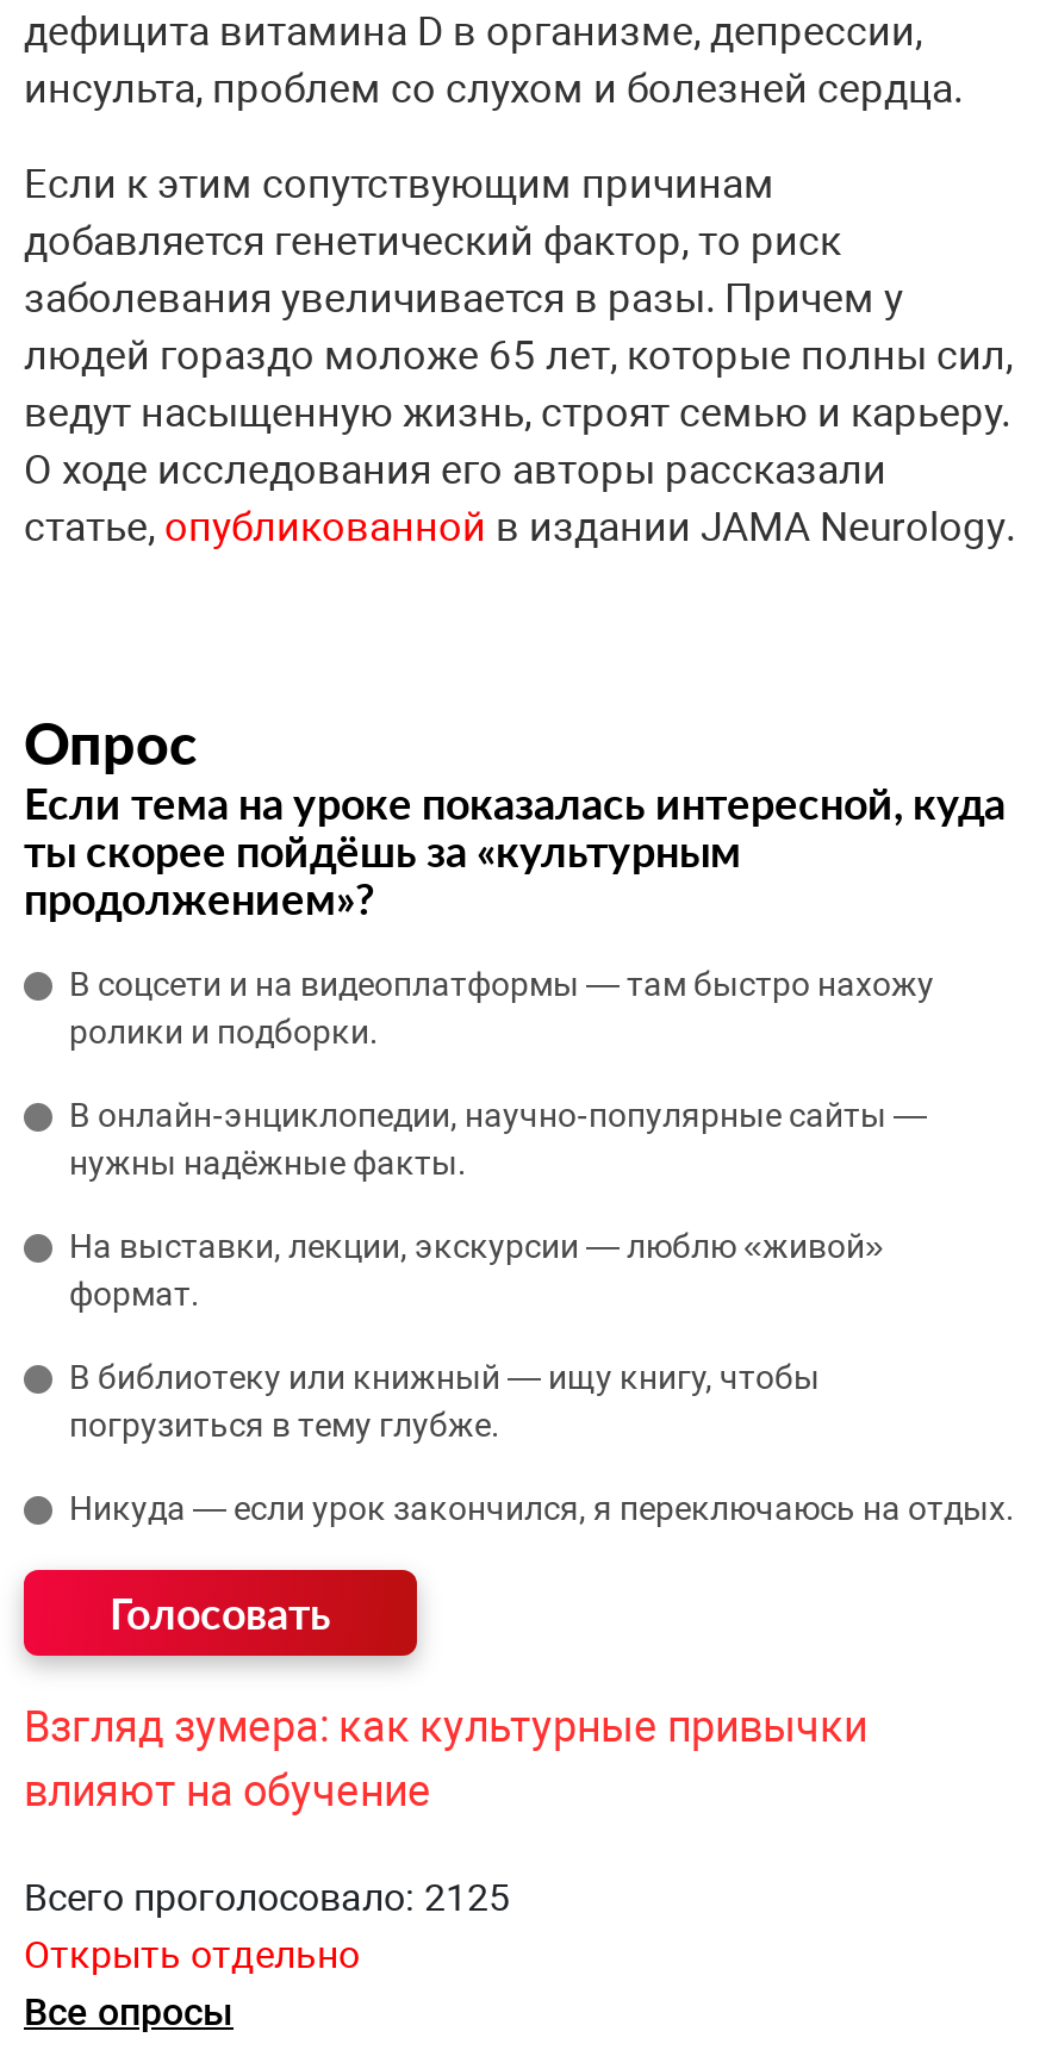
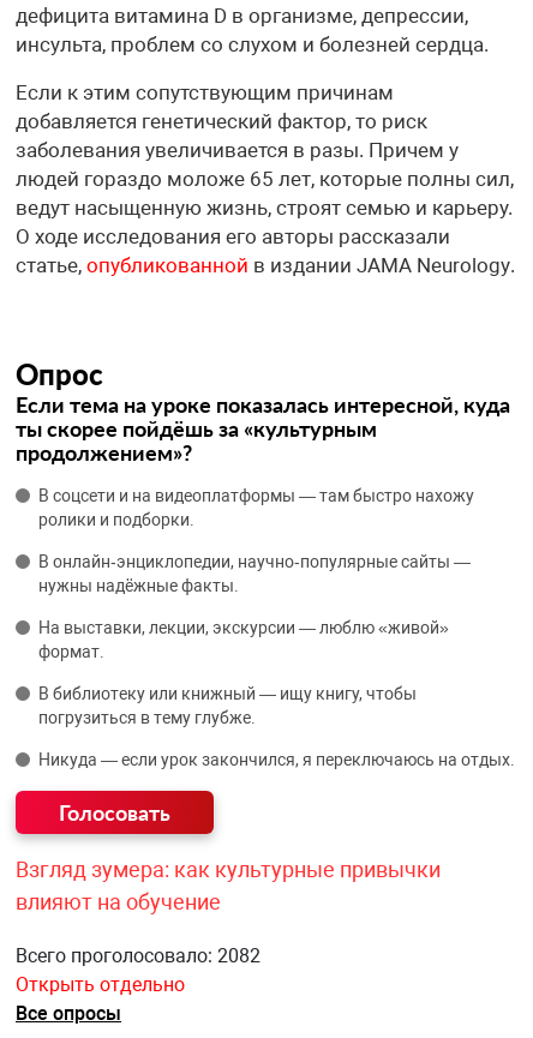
[24,1875,510,1920] Всего проголосовало: 2125 -> [16,944,260,967] Всего проголосовало: 2082

